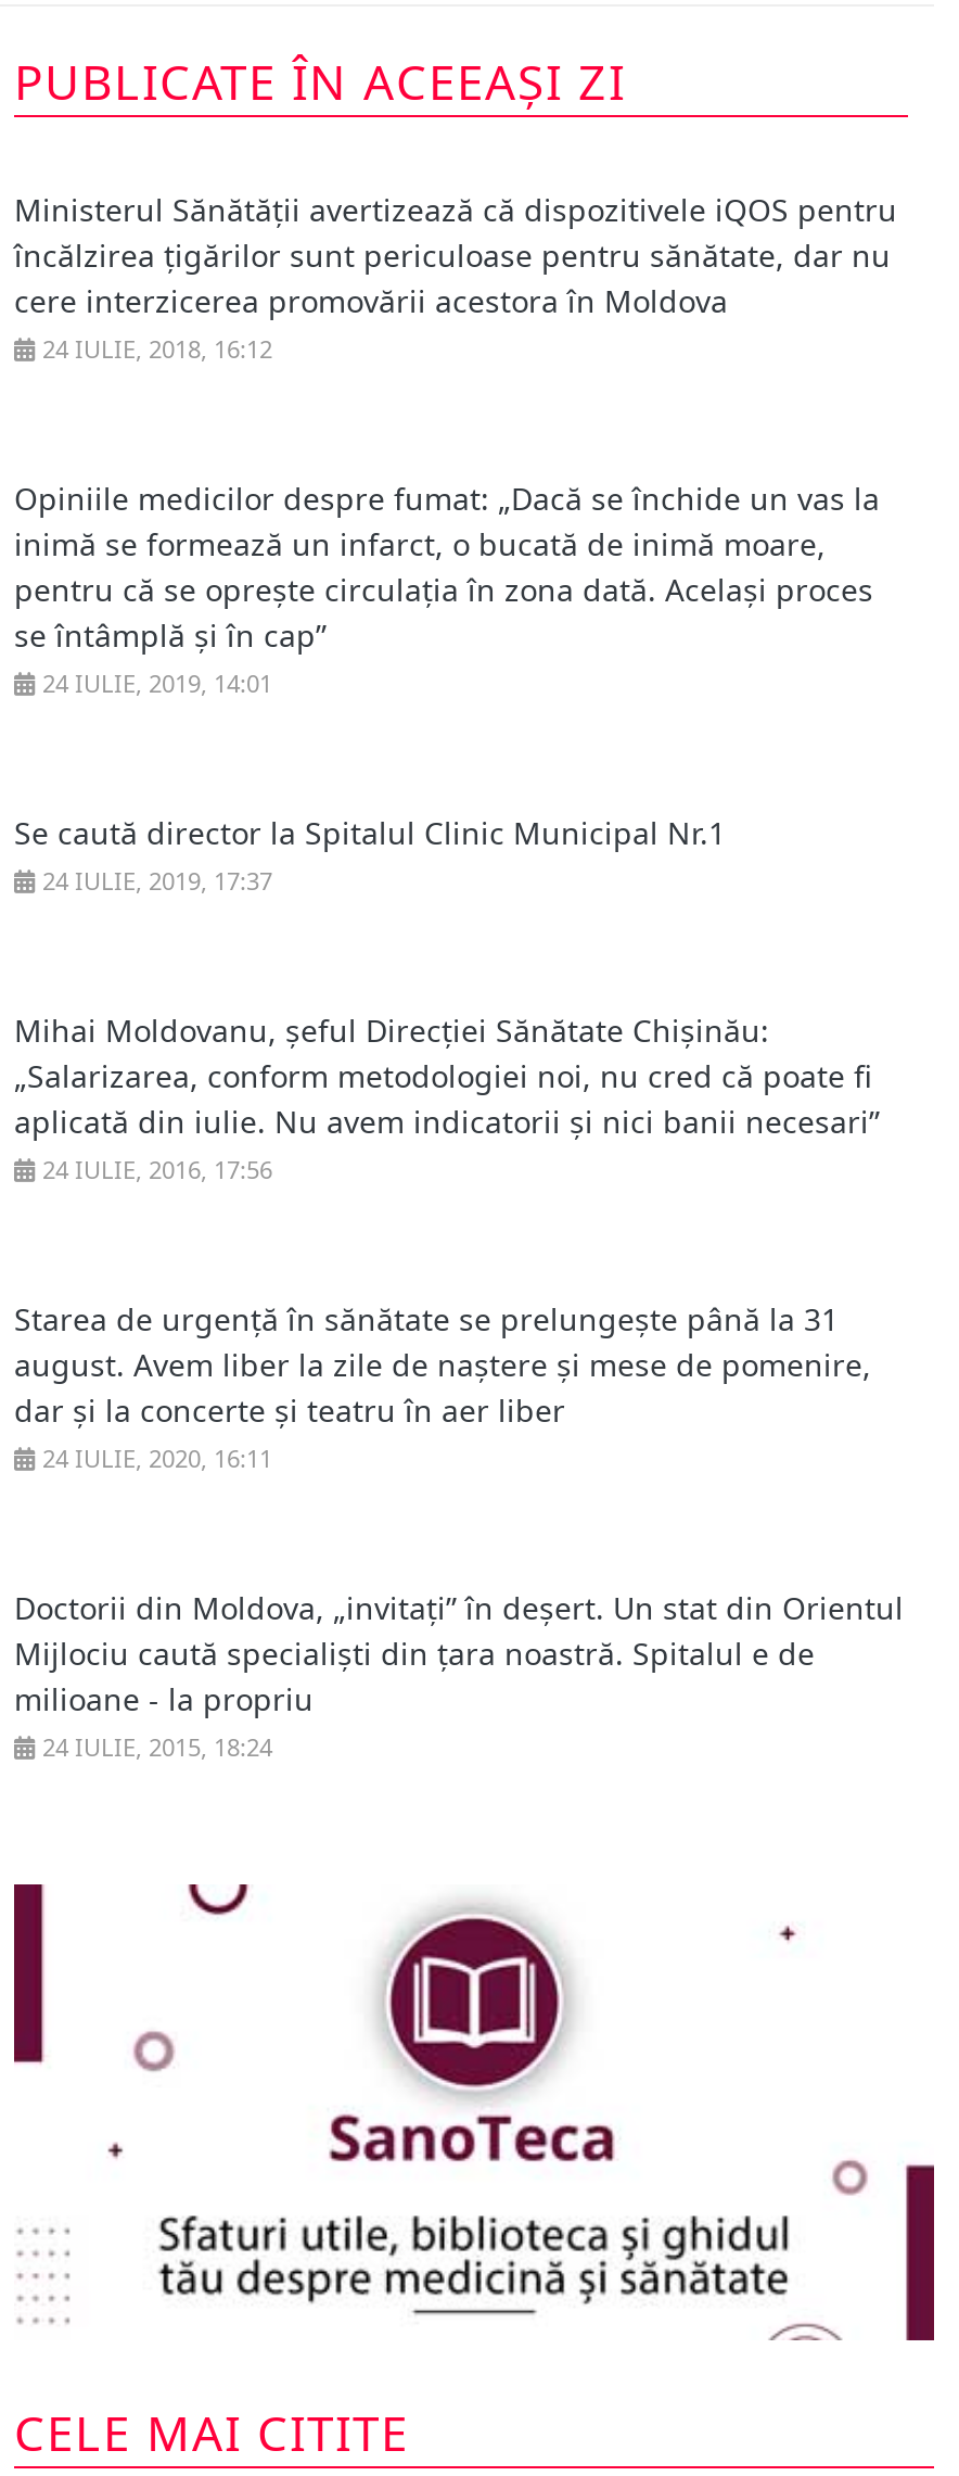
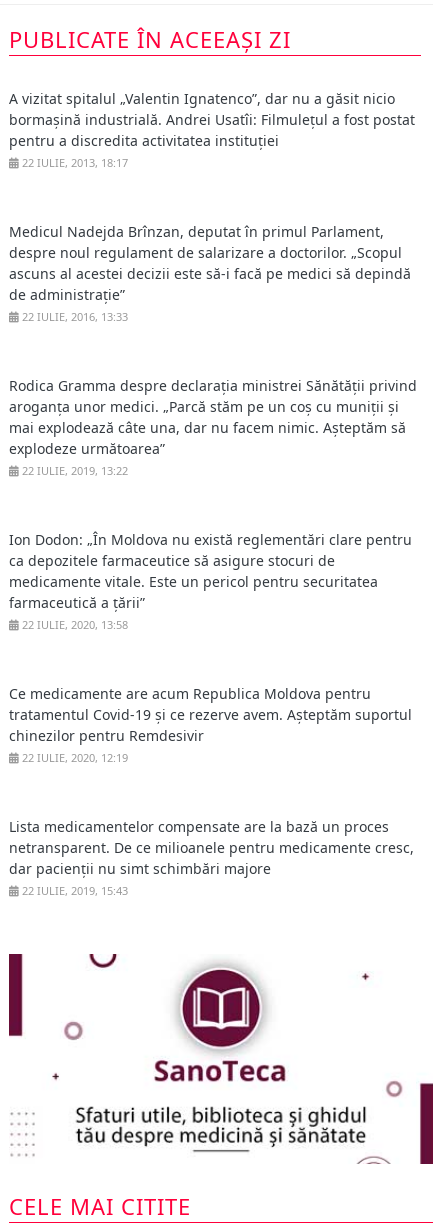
[14,188,897,364] Ministerul Sănătății avertizează că dispozitivele iQOS pentru | încălzirea țigărilor sunt periculoase pentru sănătate, dar nu | cere interzicerea promovării acestora în Moldova | 24 IULIE, 2018, 16:12 -> [9,89,415,170] A vizitat spitalul „Valentin Ignatenco”, dar nu a găsit nicio | bormașină industrială. Andrei Usatîi: Filmulețul a fost postat | pentru a discredita activitatea instituției | 22 IULIE, 2013, 18:17
[14,477,880,698] Opiniile medicilor despre fumat: „Dacă se închide un vas la | inimă se formează un infarct, o bucată de inimă moare, | pentru că se oprește circulația în zona dată. Același proces | se întâmplă și în cap” | 24 IULIE, 2019, 14:01 -> [9,222,411,324] Medicul Nadejda Brînzan, deputat în primul Parlament, | despre noul regulament de salarizare a doctorilor. „Scopul | ascuns al acestei decizii este să-i facă pe medici să depindă | de administrație” | 22 IULIE, 2016, 13:33
[14,811,726,896] Se caută director la Spitalul Clinic Municipal Nr.1 | 24 IULIE, 2019, 17:37 -> [9,376,417,478] Rodica Gramma despre declarația ministrei Sănătății privind | aroganța unor medici. „Parcă stăm pe un coș cu muniții și | mai explodează câte una, dar nu facem nimic. Așteptăm să | explodeze următoarea” | 22 IULIE, 2019, 13:22
[14,1009,880,1185] Mihai Moldovanu, șeful Direcției Sănătate Chișinău: | „Salarizarea, conform metodologiei noi, nu cred că poate fi | aplicată din iulie. Nu avem indicatorii și nici banii necesari” | 24 IULIE, 2016, 17:56 -> [9,530,412,632] Ion Dodon: „În Moldova nu există reglementări clare pentru | ca depozitele farmaceutice să asigure stocuri de | medicamente vitale. Este un pericol pentru securitatea | farmaceutică a țării” | 22 IULIE, 2020, 13:58
[14,1298,871,1473] Starea de urgență în sănătate se prelungește până la 31 | august. Avem liber la zile de naștere și mese de pomenire, | dar și la concerte și teatru în aer liber | 24 IULIE, 2020, 16:11 -> [9,684,412,765] Ce medicamente are acum Republica Moldova pentru | tratamentul Covid-19 și ce rezerve avem. Așteptăm suportul | chinezilor pentru Remdesivir | 22 IULIE, 2020, 12:19
[14,1586,904,1762] Doctorii din Moldova, „invitați” în deșert. Un stat din Orientul | Mijlociu caută specialiști din țara noastră. Spitalul e de | milioane - la propriu | 24 IULIE, 2015, 18:24 -> [9,817,414,898] Lista medicamentelor compensate are la bază un proces | netransparent. De ce milioanele pentru medicamente cresc, | dar pacienții nu simt schimbări majore | 22 IULIE, 2019, 15:43

